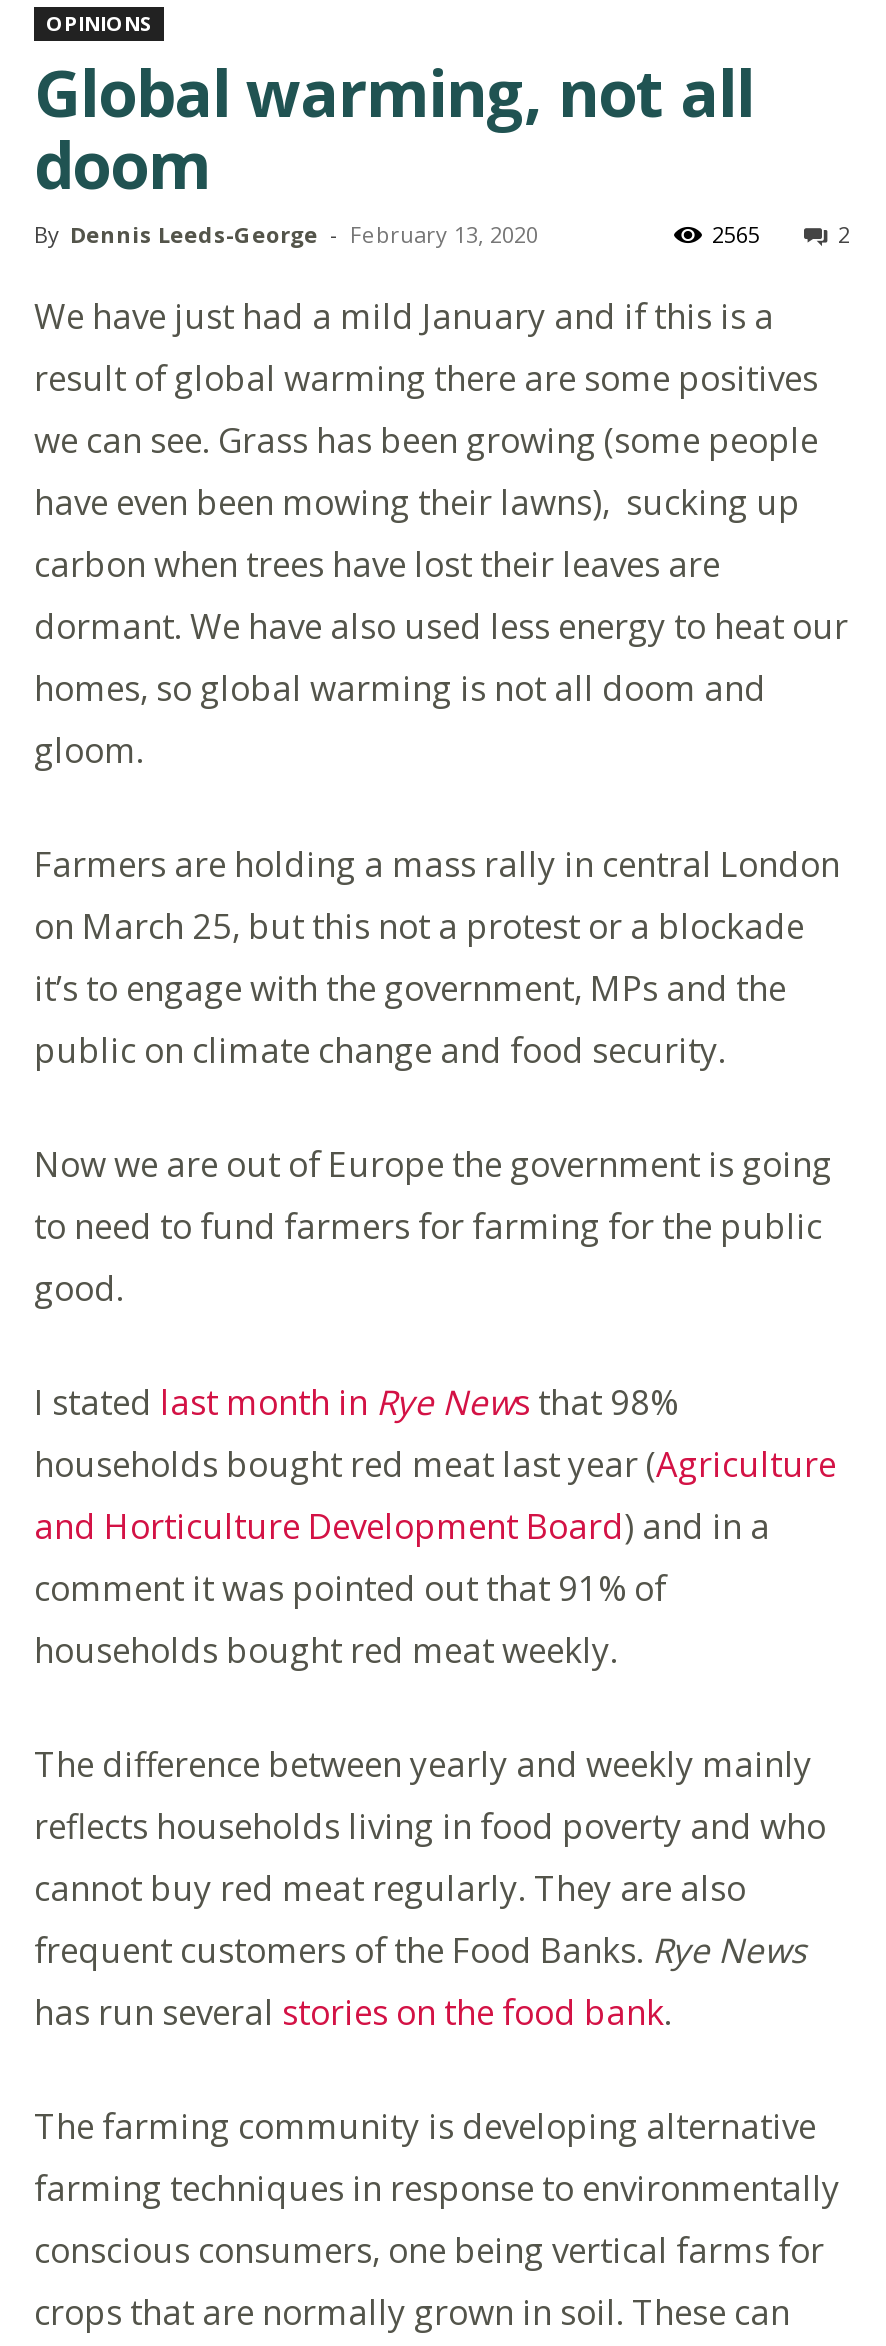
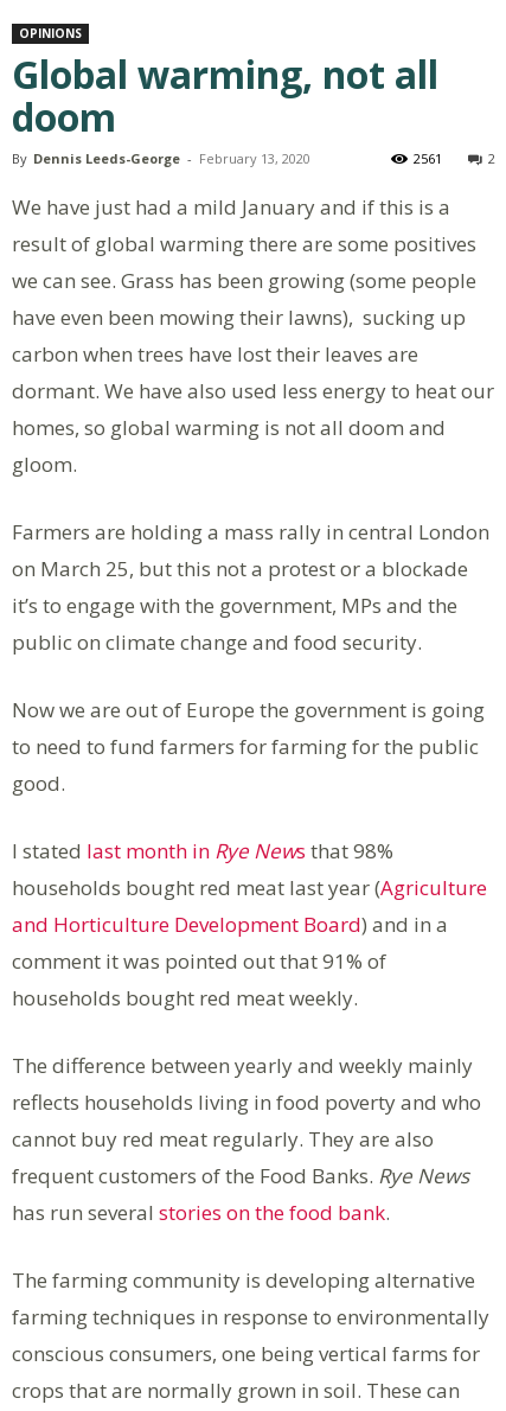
[712,219,760,249] 2565 -> [414,150,442,168] 2561

